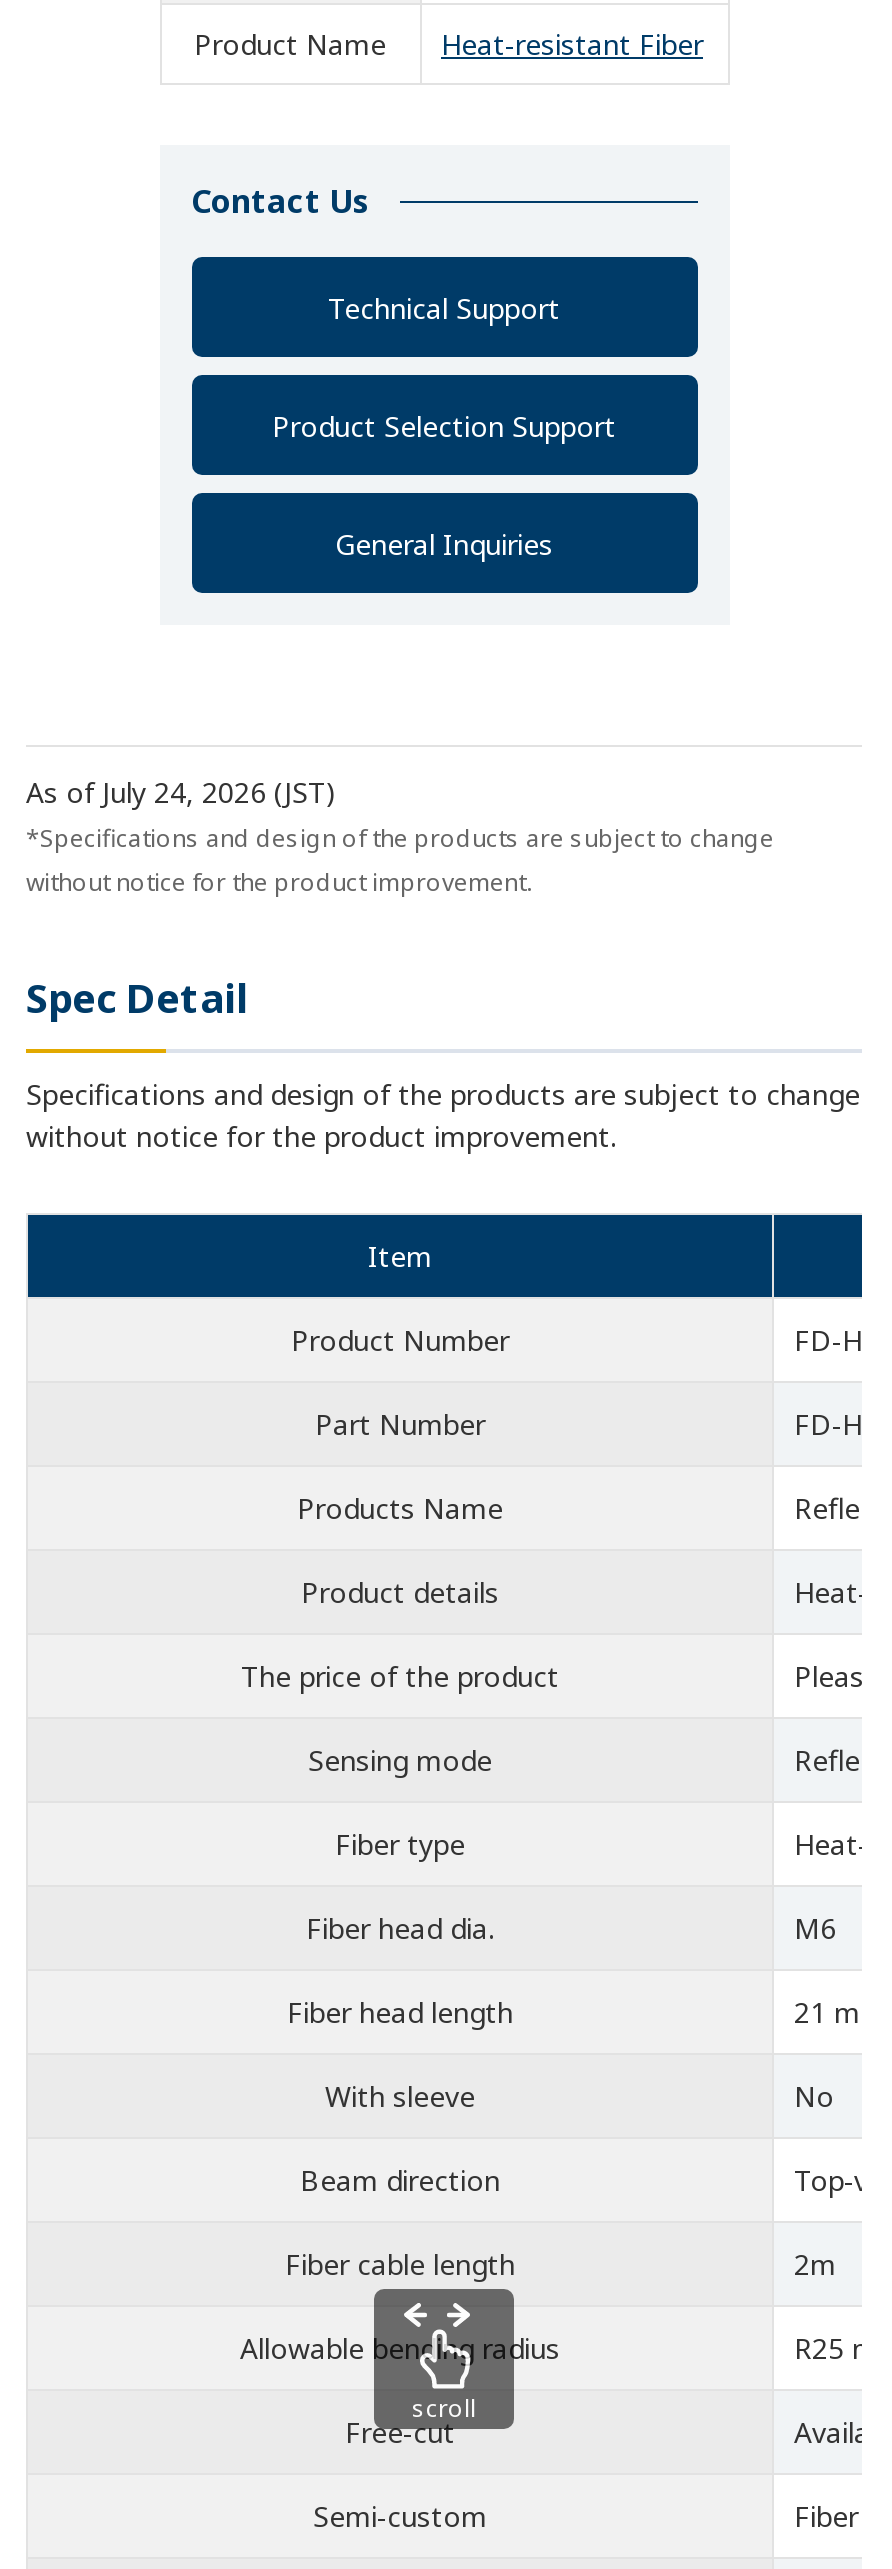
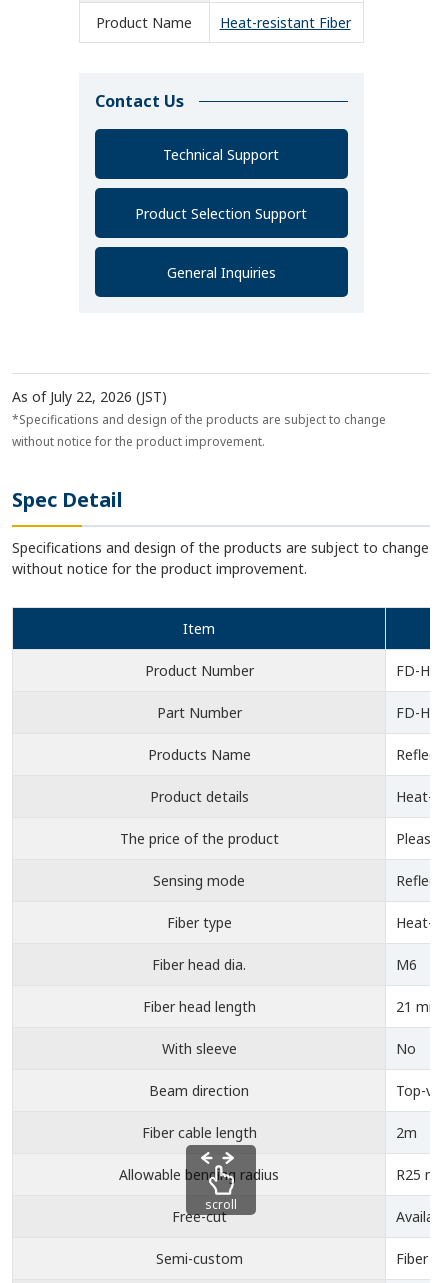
[26,773,336,811] As of July 24, 2026 (JST) -> [12,387,167,406] As of July 22, 2026 (JST)

